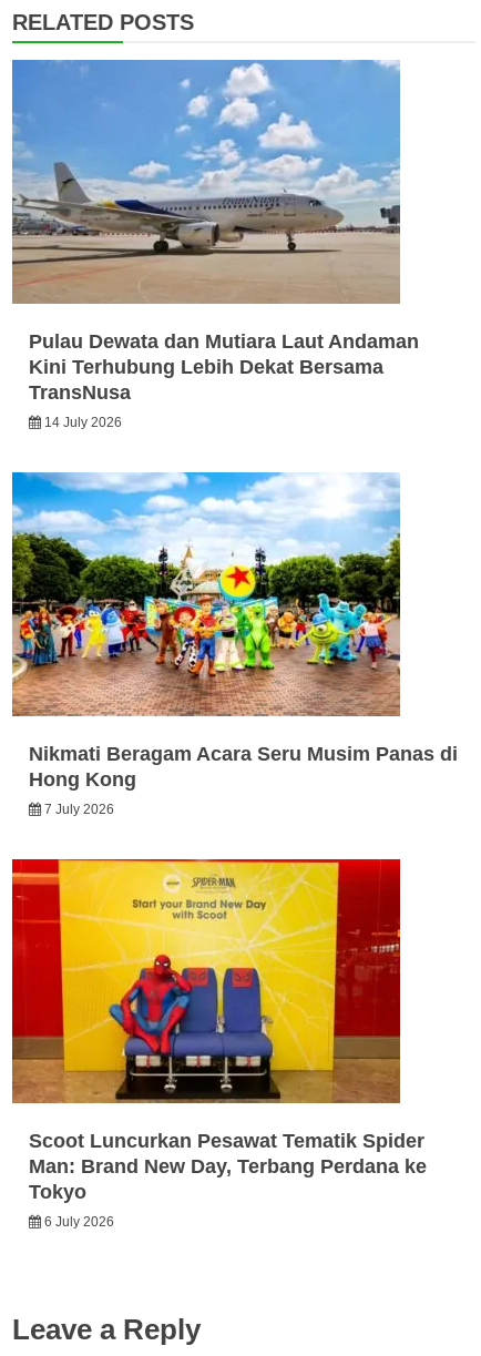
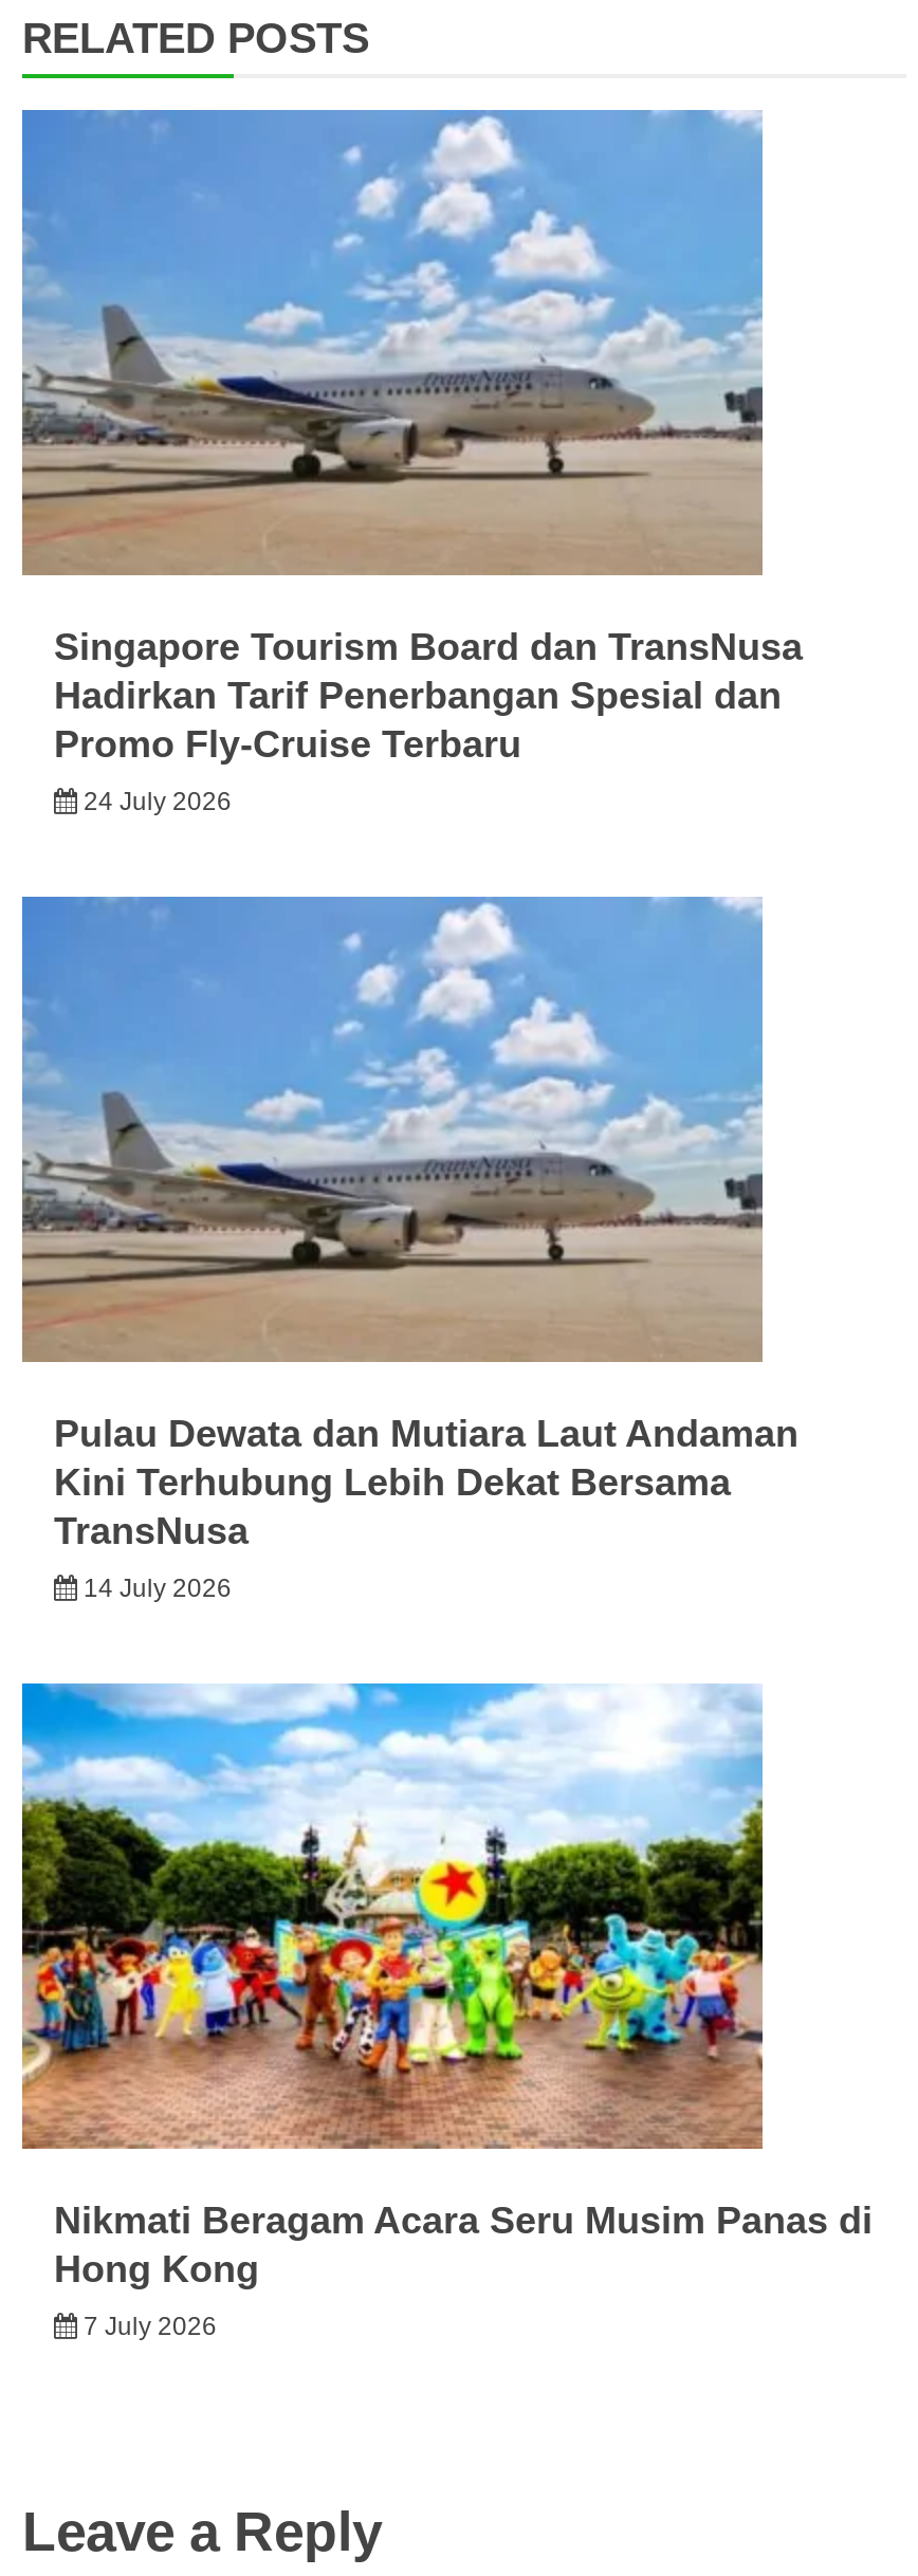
none -> [54,626,803,817] Singapore Tourism Board dan TransNusa | Hadirkan Tarif Penerbangan Spesial dan | Promo Fly-Cruise Terbaru | 24 July 2026
moved [10,59,458,817] -> [18,895,873,2341]: [image] | Pulau Dewata dan Mutiara Laut Andaman | Kini Terhubung Lebih Dekat Bersama | TransNusa | 14 July 2026 | Nikmati Beragam Acara Seru Musim Panas di | Hong Kong | 7 July 2026
[11,858,427,1230] [image] | Scoot Luncurkan Pesawat Tematik Spider | Man: Brand New Day, Terbang Perdana ke | Tokyo | 6 July 2026 -> none

